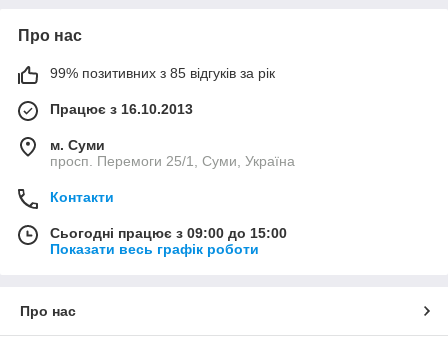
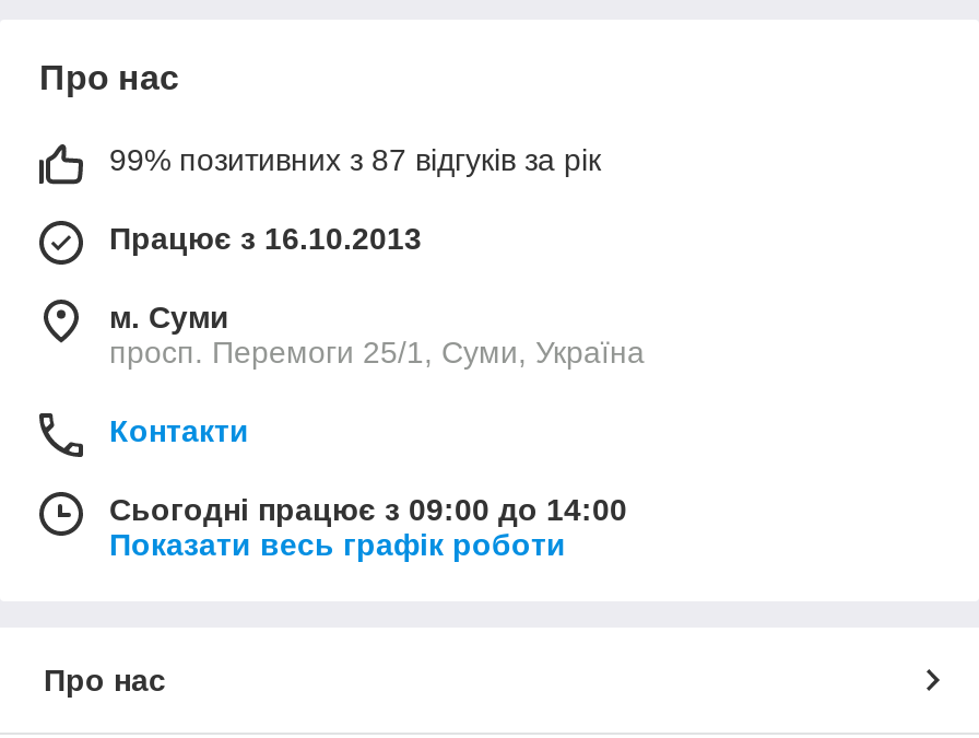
[50,65,275,81] 99% позитивних з 85 відгуків за рік -> [109,142,601,177] 99% позитивних з 87 відгуків за рік
[50,225,287,241] Сьогодні працює з 09:00 до 15:00 -> [109,492,627,527] Сьогодні працює з 09:00 до 14:00

